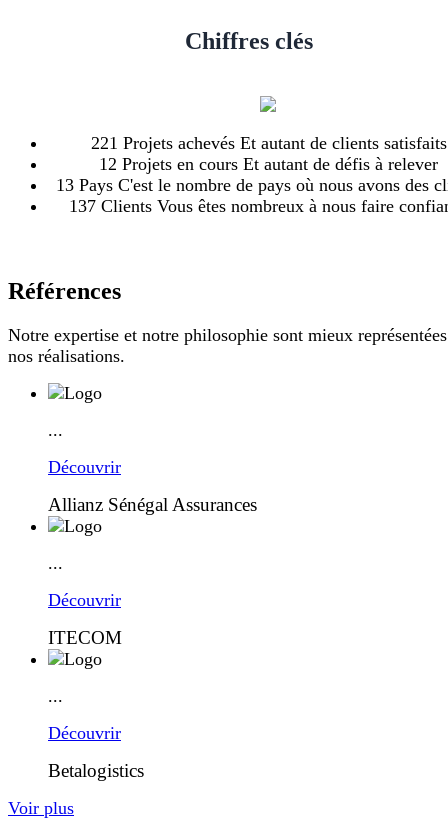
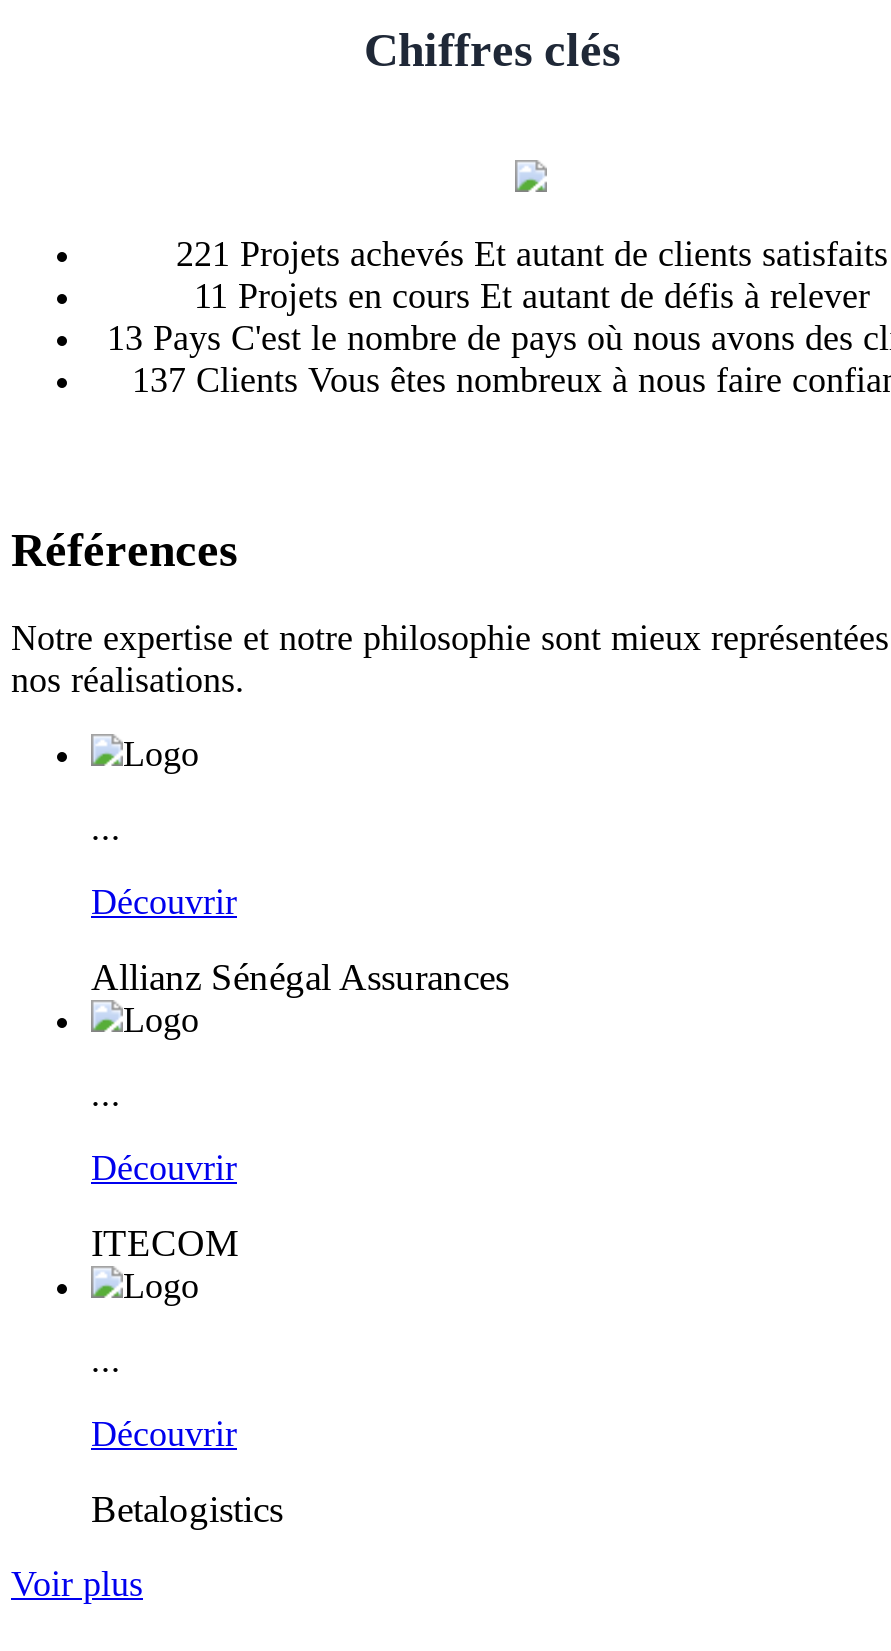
[99,154,438,174] 12 Projets en cours Et autant de défis à relever -> [194,277,870,317] 11 Projets en cours Et autant de défis à relever

